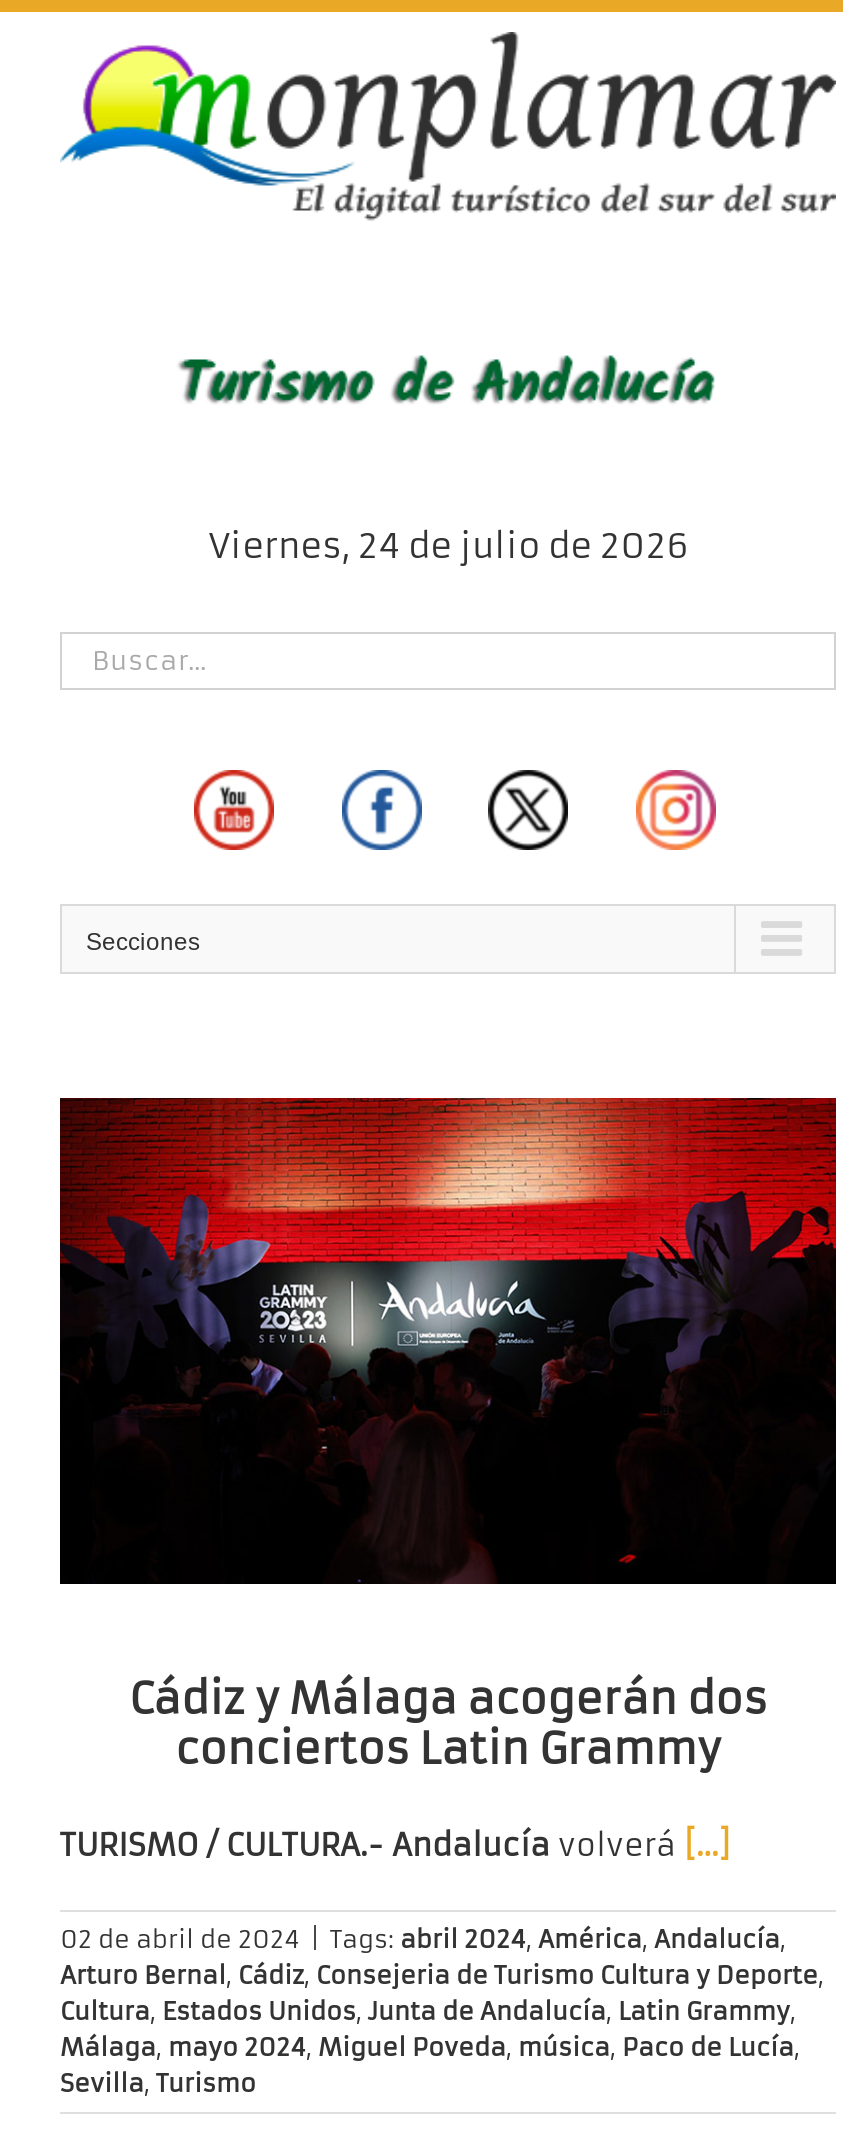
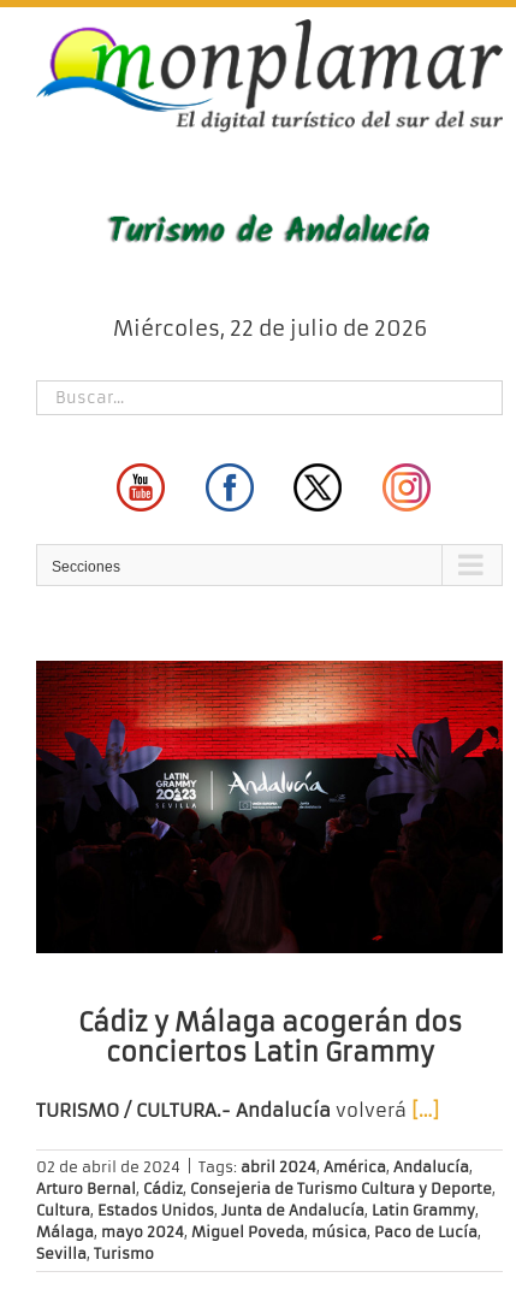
[208,525,688,569] Viernes, 24 de julio de 2026 -> [112,316,426,342] Miércoles, 22 de julio de 2026

